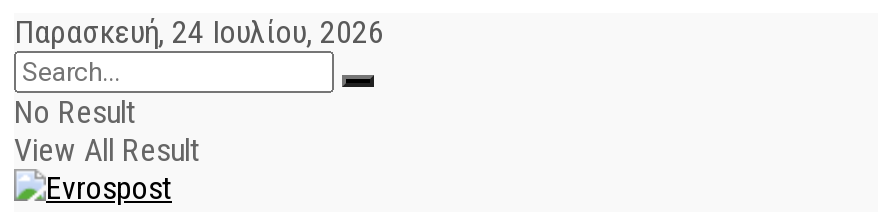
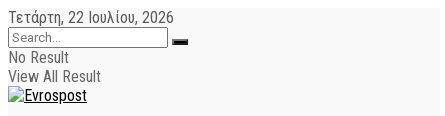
[14,13,384,51] Παρασκευή, 24 Ιουλίου, 2026 -> [8,8,174,27] Τετάρτη, 22 Ιουλίου, 2026

